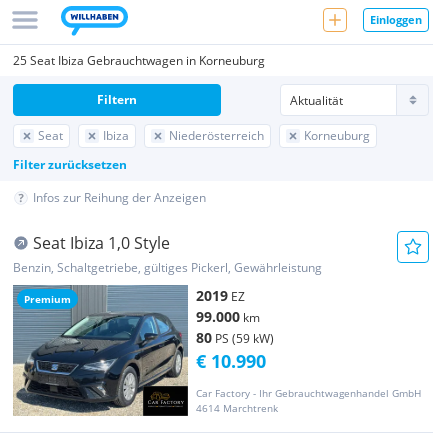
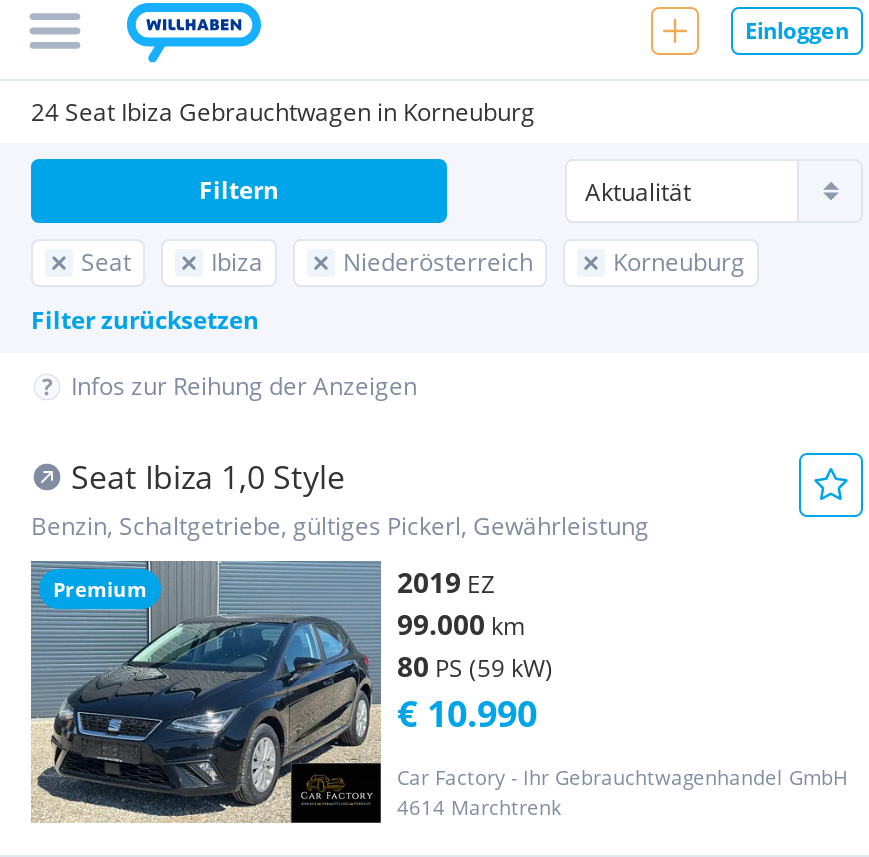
[13,52,265,69] 25 Seat Ibiza Gebrauchtwagen in Korneuburg -> [31,95,535,129] 24 Seat Ibiza Gebrauchtwagen in Korneuburg

